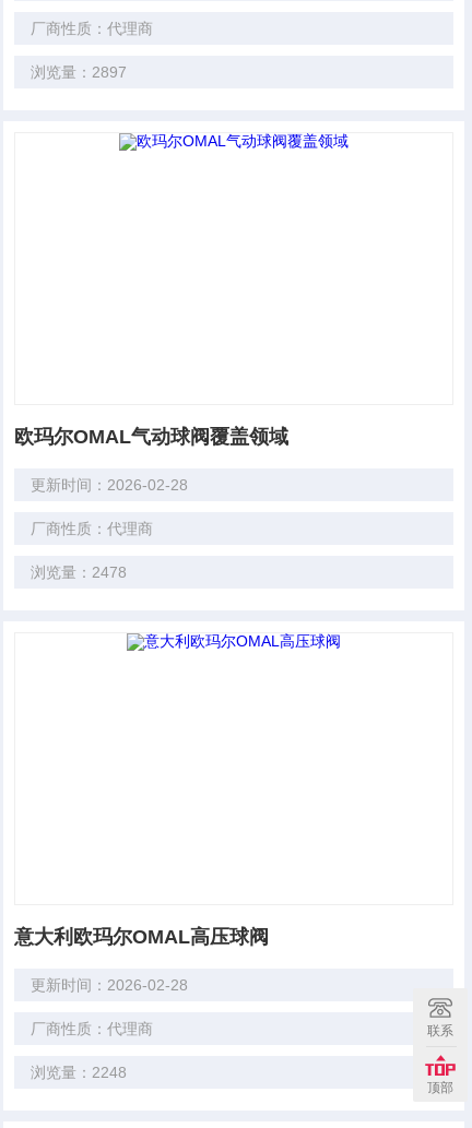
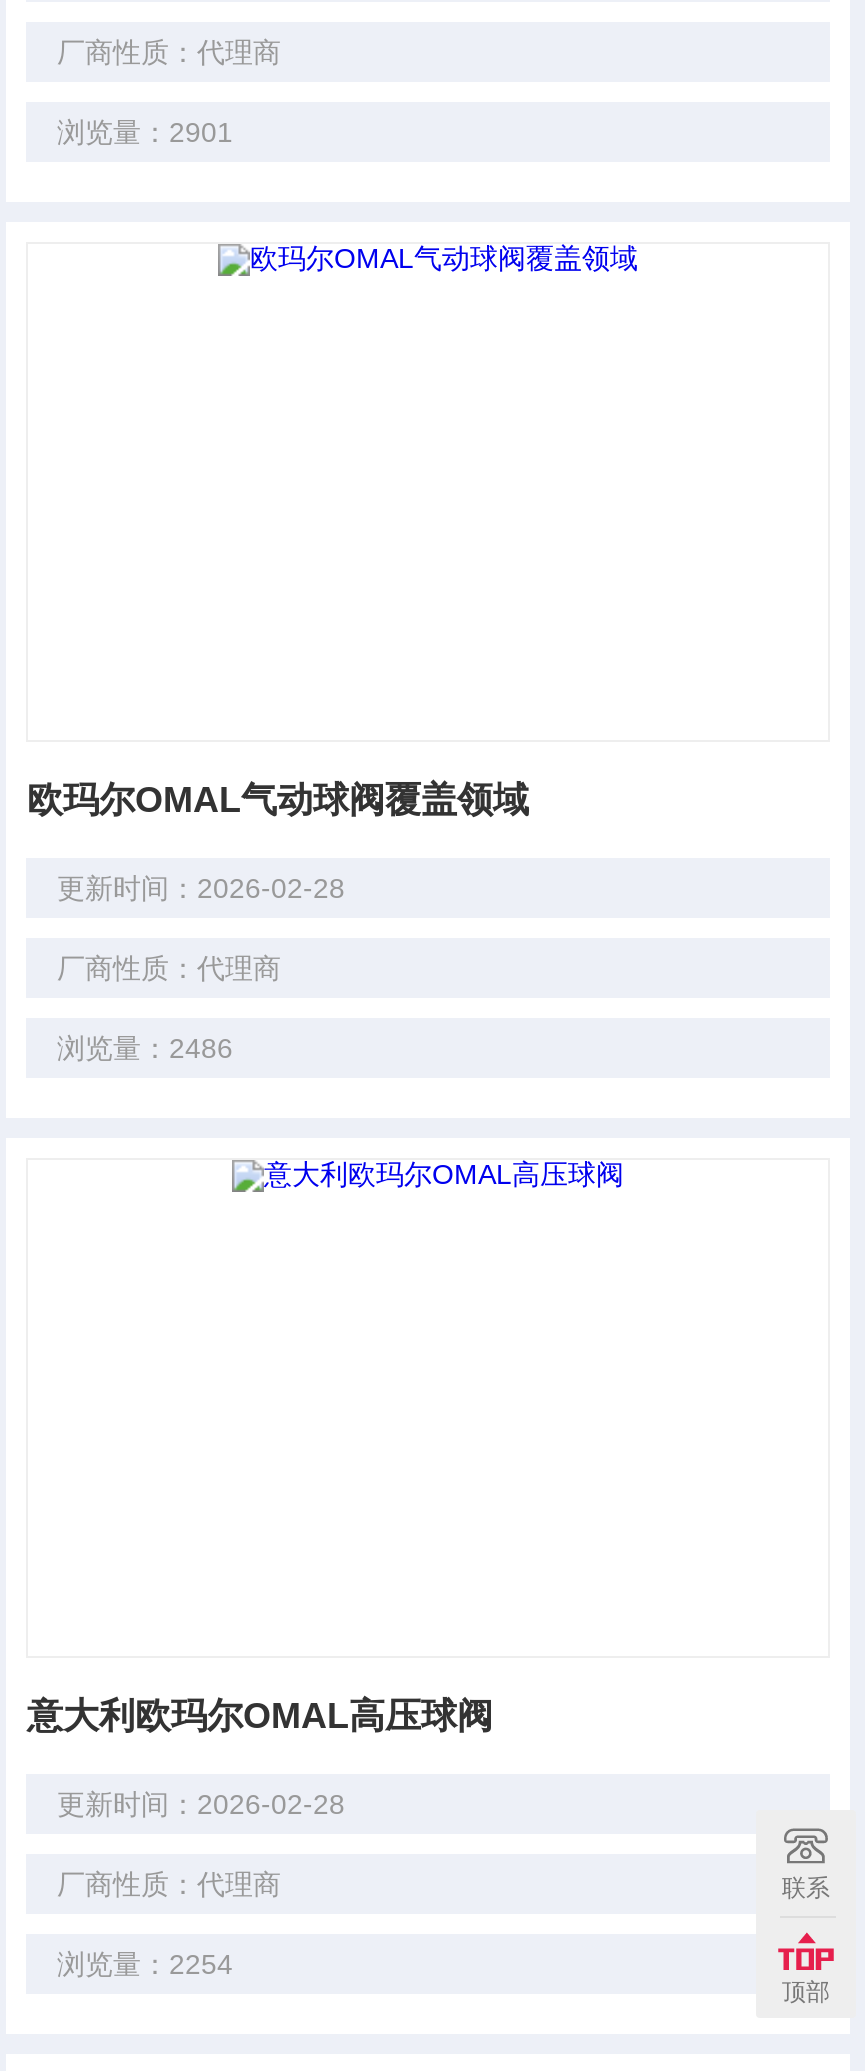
[31,63,127,81] 浏览量：2897 -> [57,116,233,148] 浏览量：2901
[31,563,127,581] 浏览量：2478 -> [57,1032,233,1064] 浏览量：2486
[31,1064,127,1081] 浏览量：2248 -> [57,1948,233,1980] 浏览量：2254

